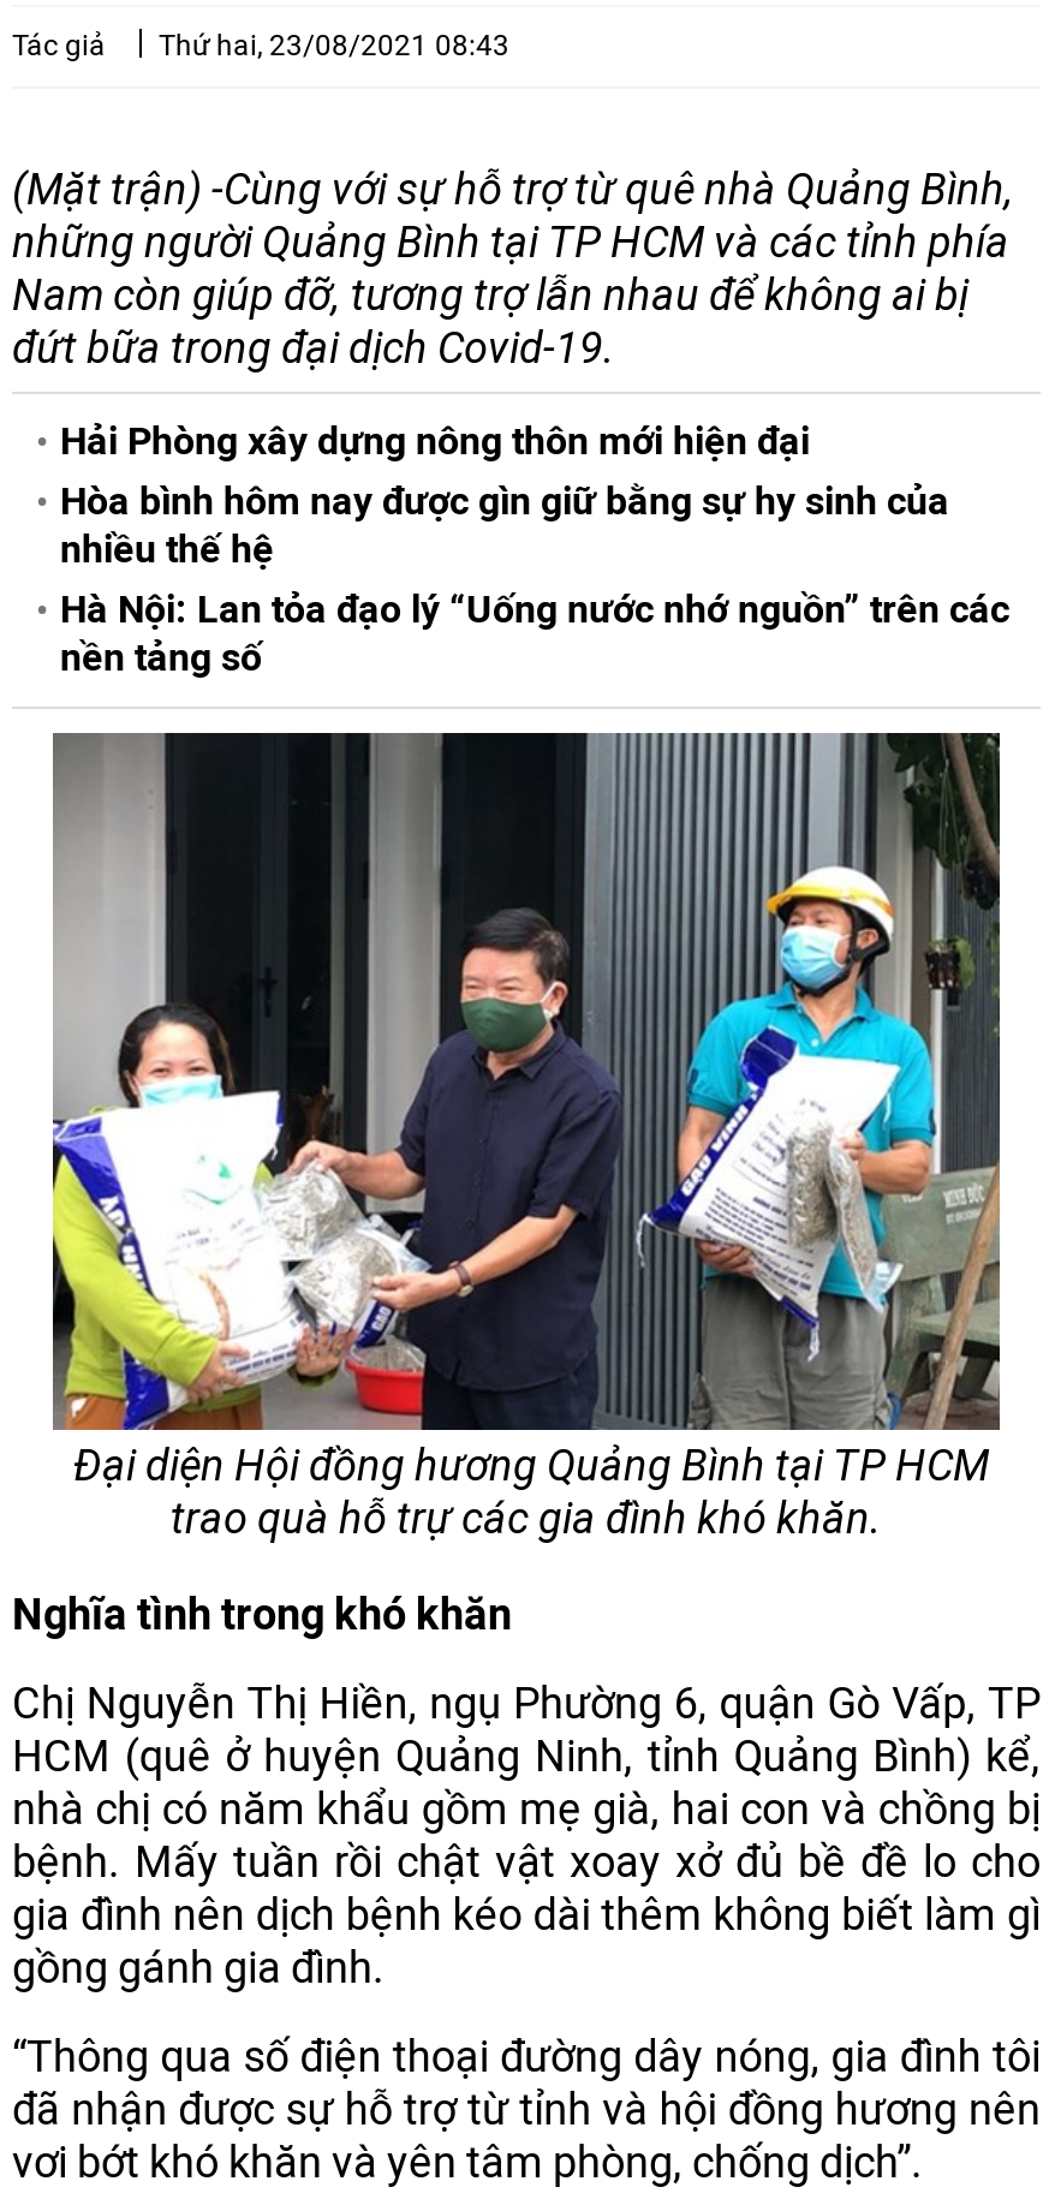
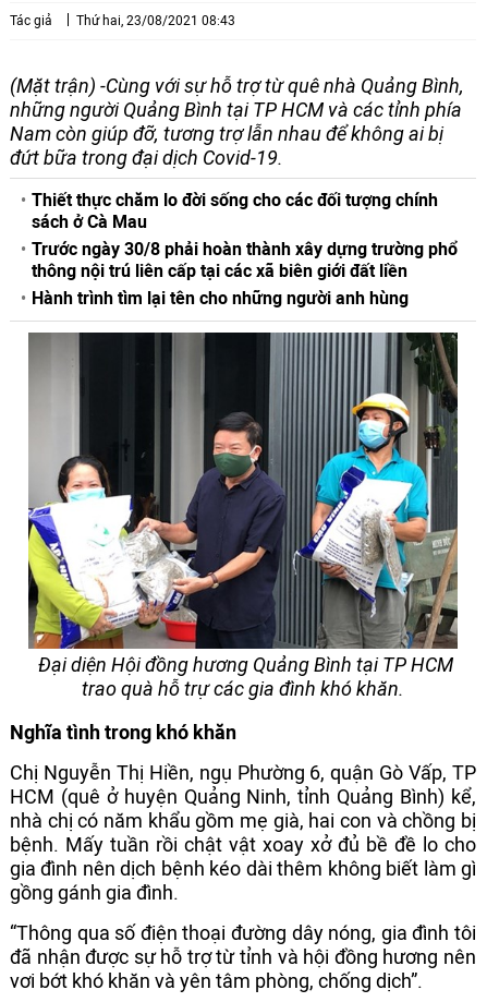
[60,418,1009,680] Hải Phòng xây dựng nông thôn mới hiện đại | Hòa bình hôm nay được gìn giữ bằng sự hy sinh của | nhiều thế hệ | Hà Nội: Lan tỏa đạo lý “Uống nước nhớ nguồn” trên các | nền tảng số -> [32,190,458,309] Thiết thực chăm lo đời sống cho các đối tượng chính | sách ở Cà Mau | Trước ngày 30/8 phải hoàn thành xây dựng trường phổ | thông nội trú liên cấp tại các xã biên giới đất liền | Hành trình tìm lại tên cho những người anh hùng

